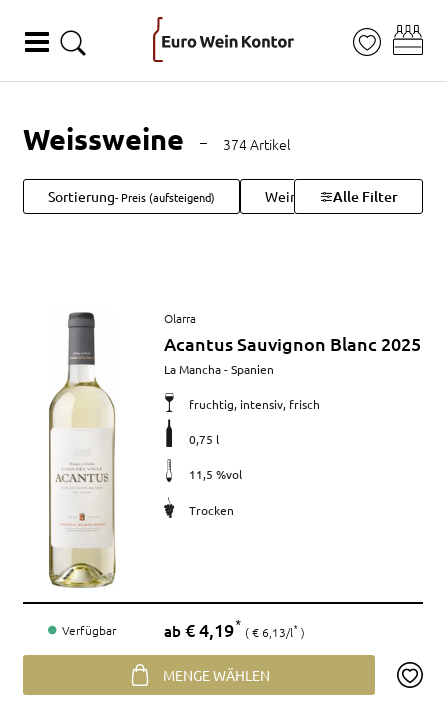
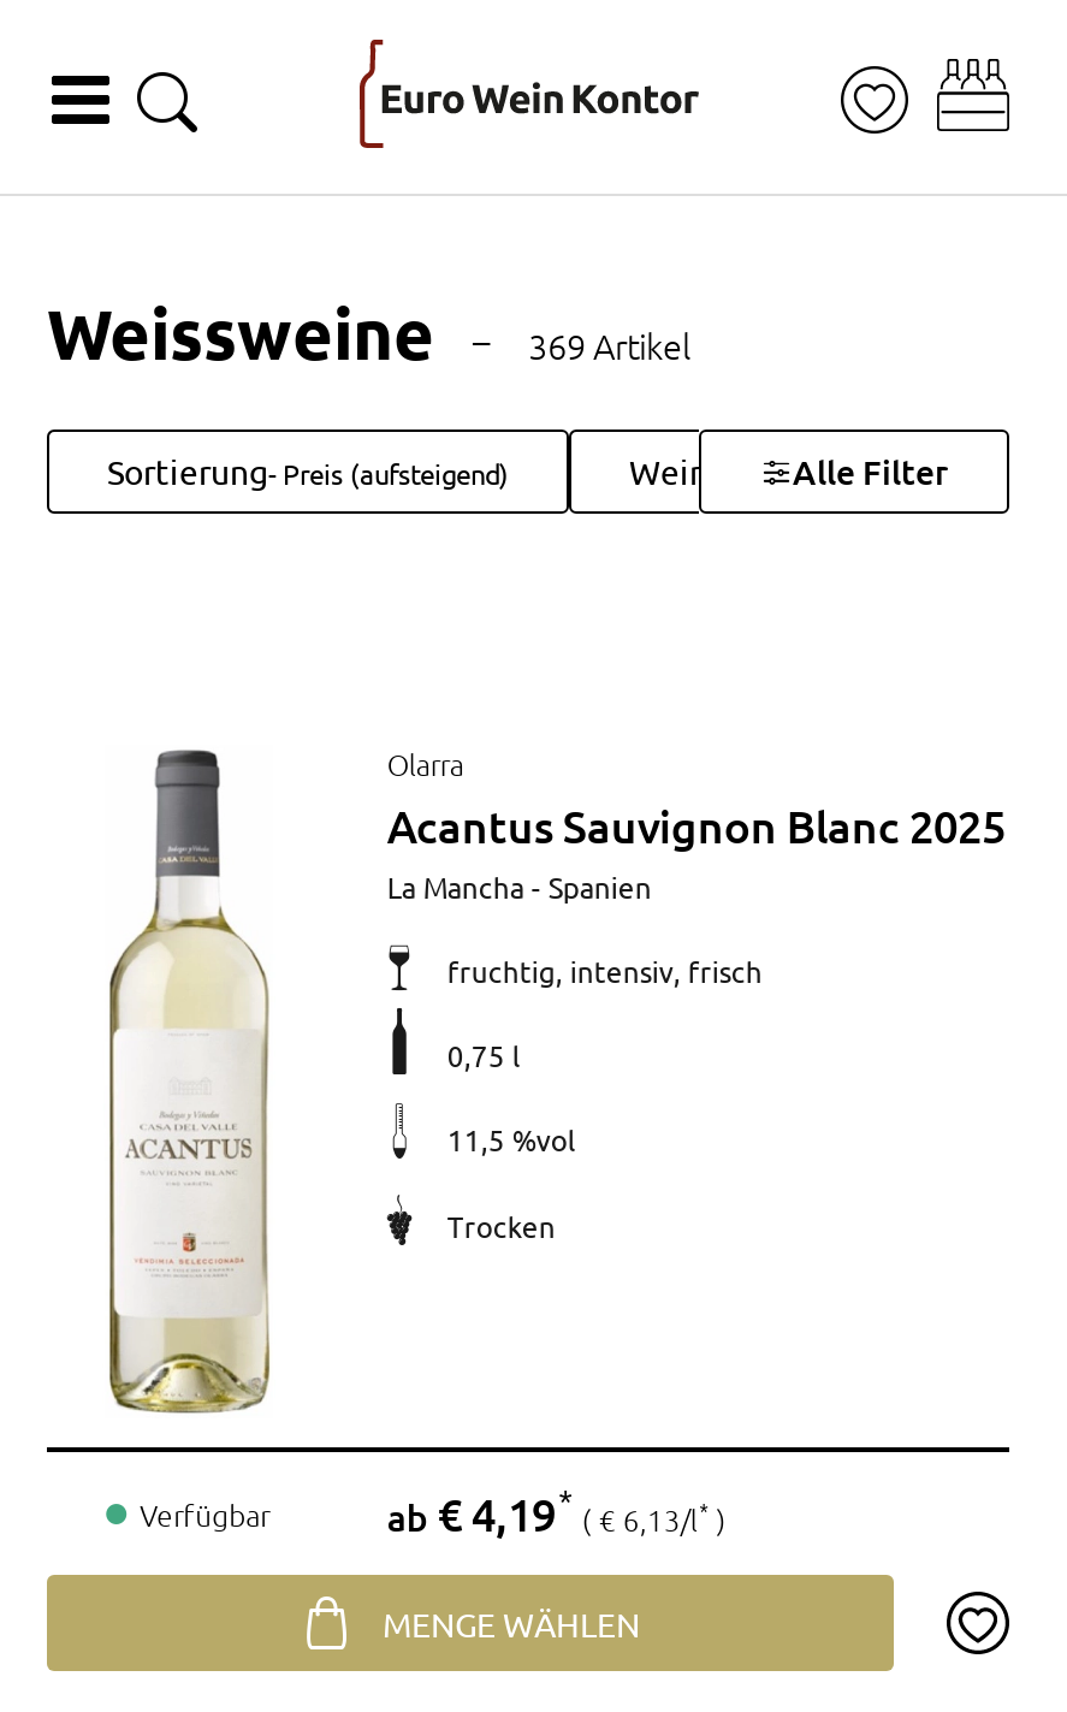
[23,121,291,157] Weissweine 374 Artikel -> [47,290,692,377] Weissweine 369 Artikel

